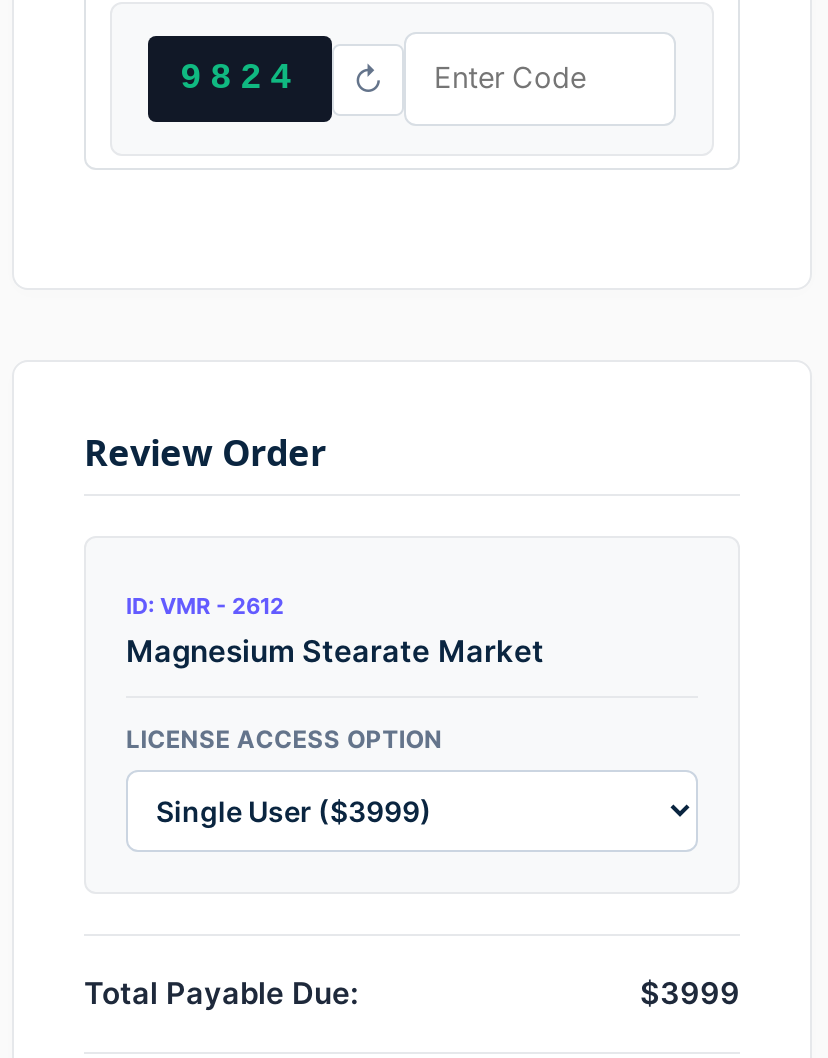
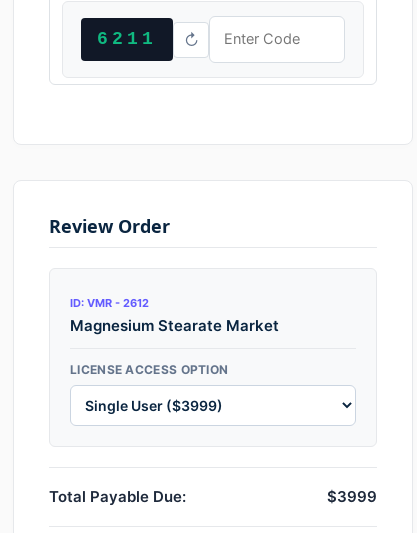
[180,58,300,98] 9824 -> [97,29,157,49] 6211

